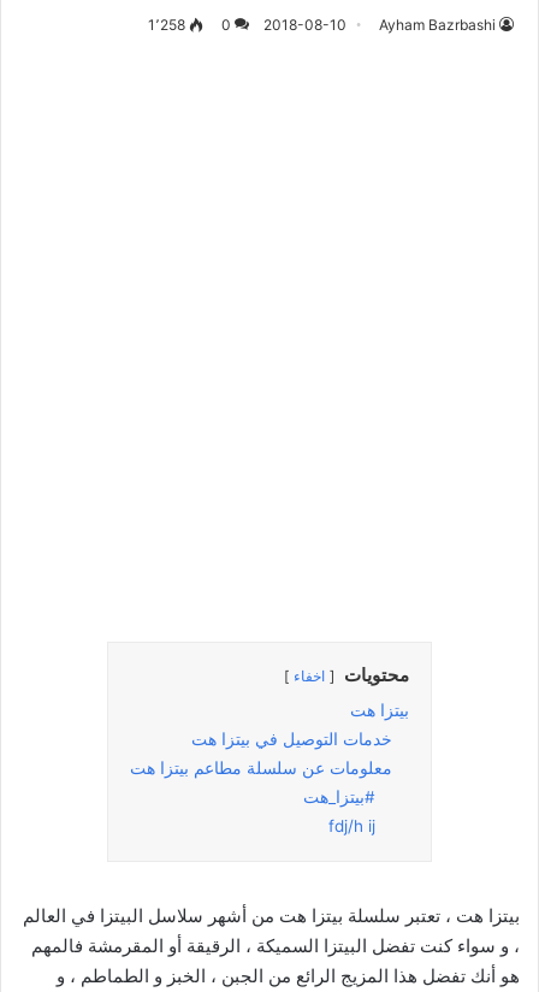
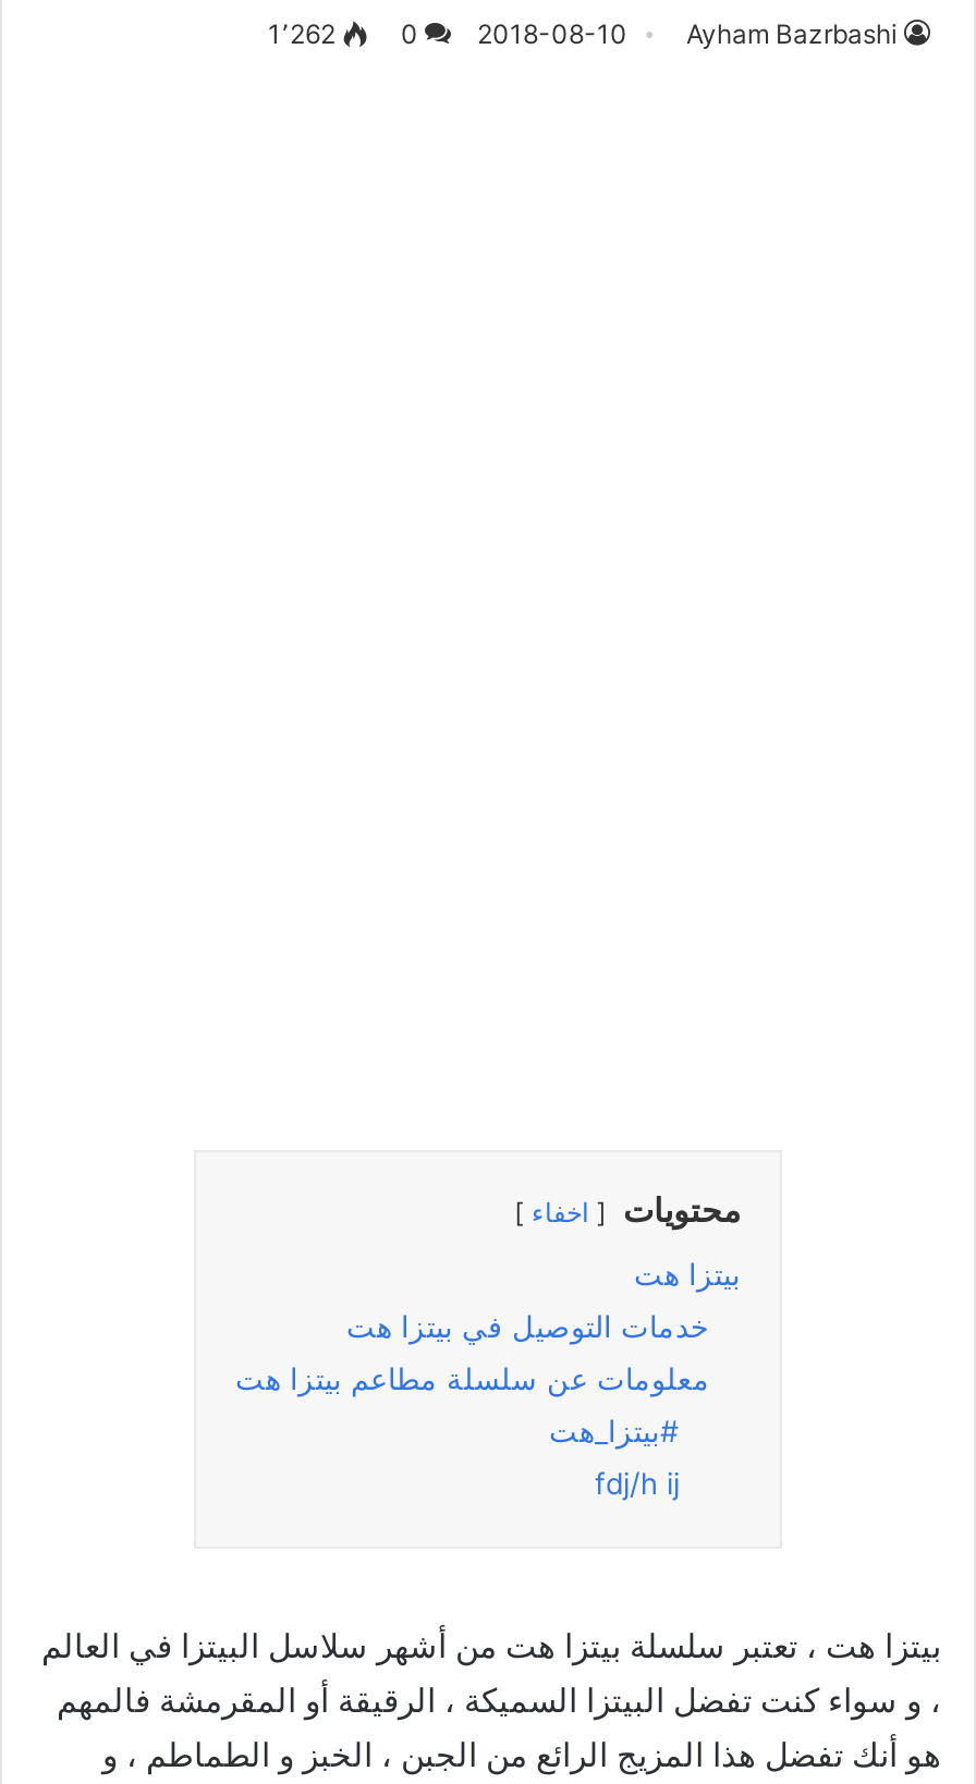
[148,16,496,34] 1٬258 0 2018-08-10 Ayham Bazrbashi -> [268,17,898,50] 1٬262 0 2018-08-10 Ayham Bazrbashi

